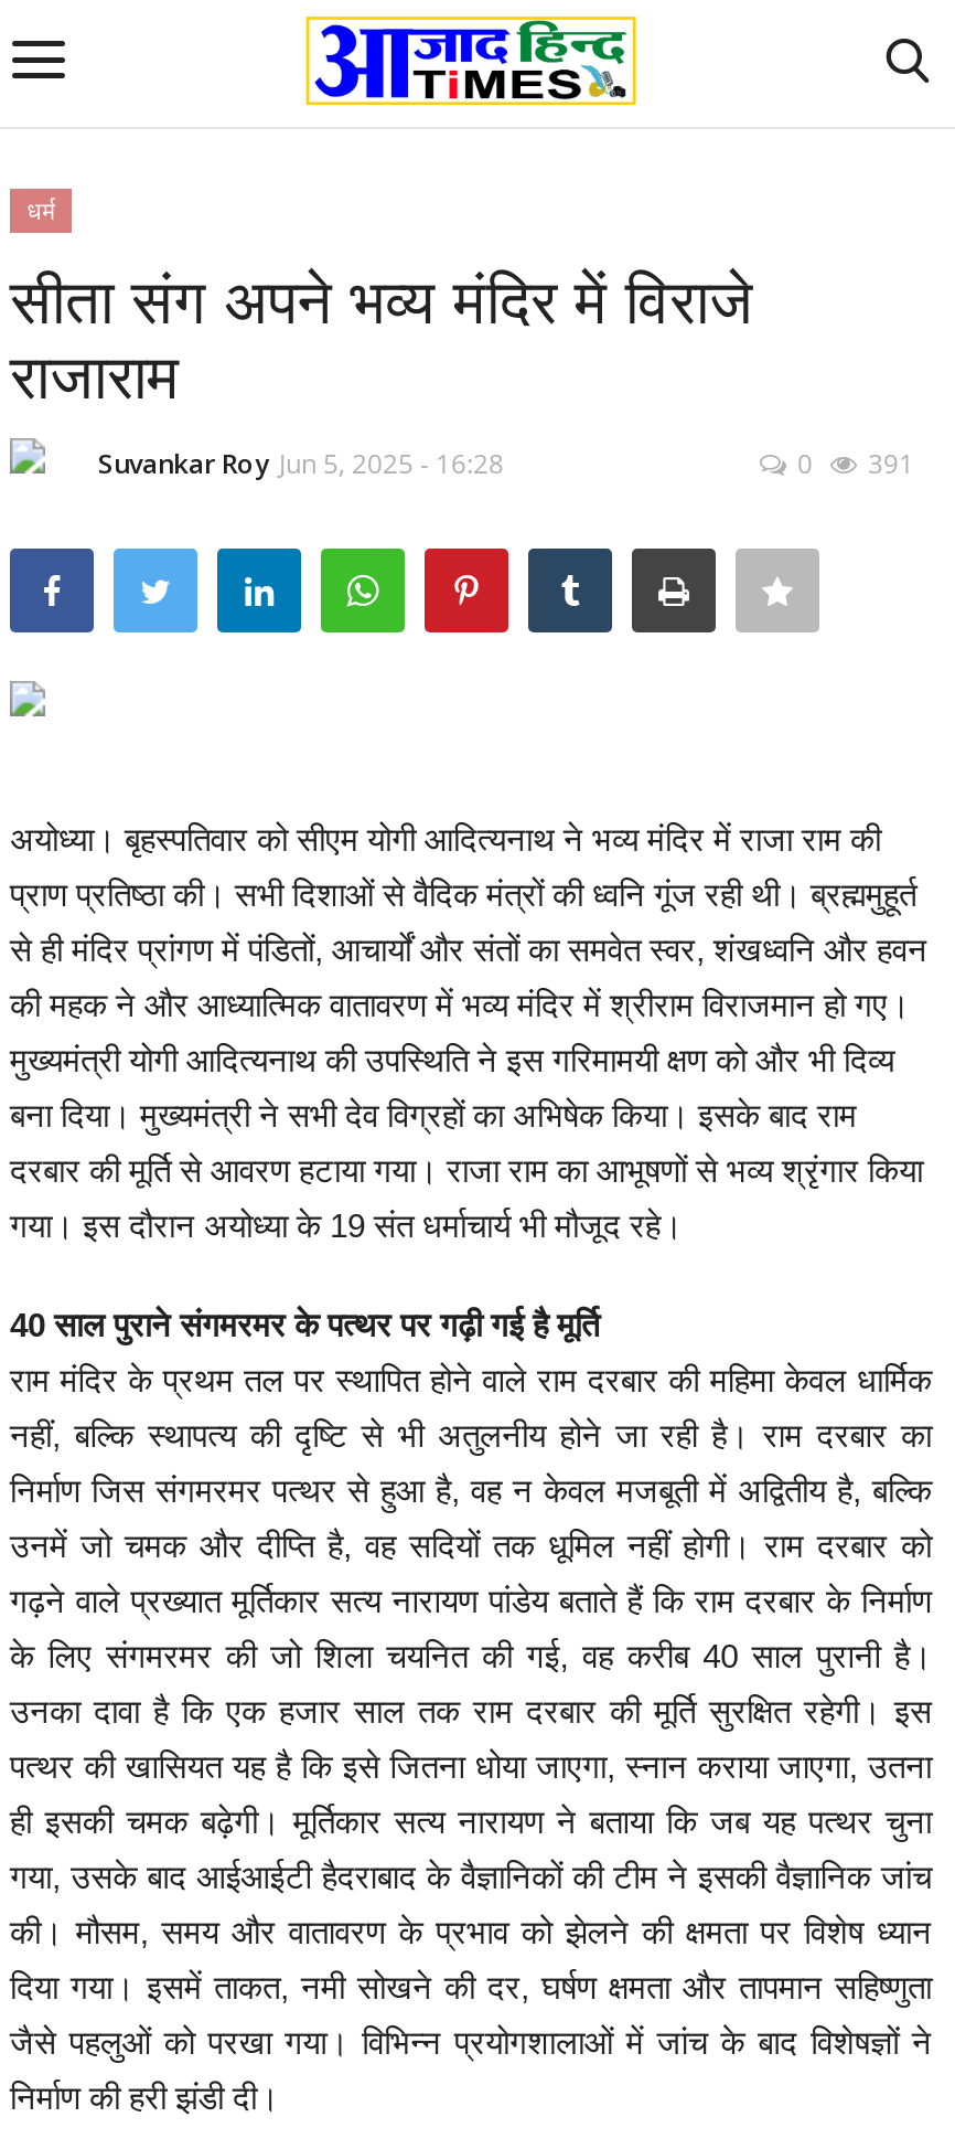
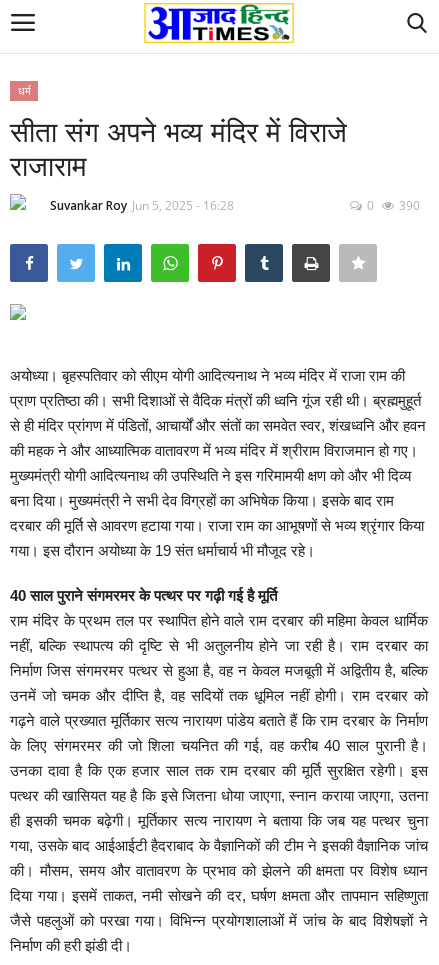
[797,444,914,482] 0 391 -> [367,197,420,214] 0 390

